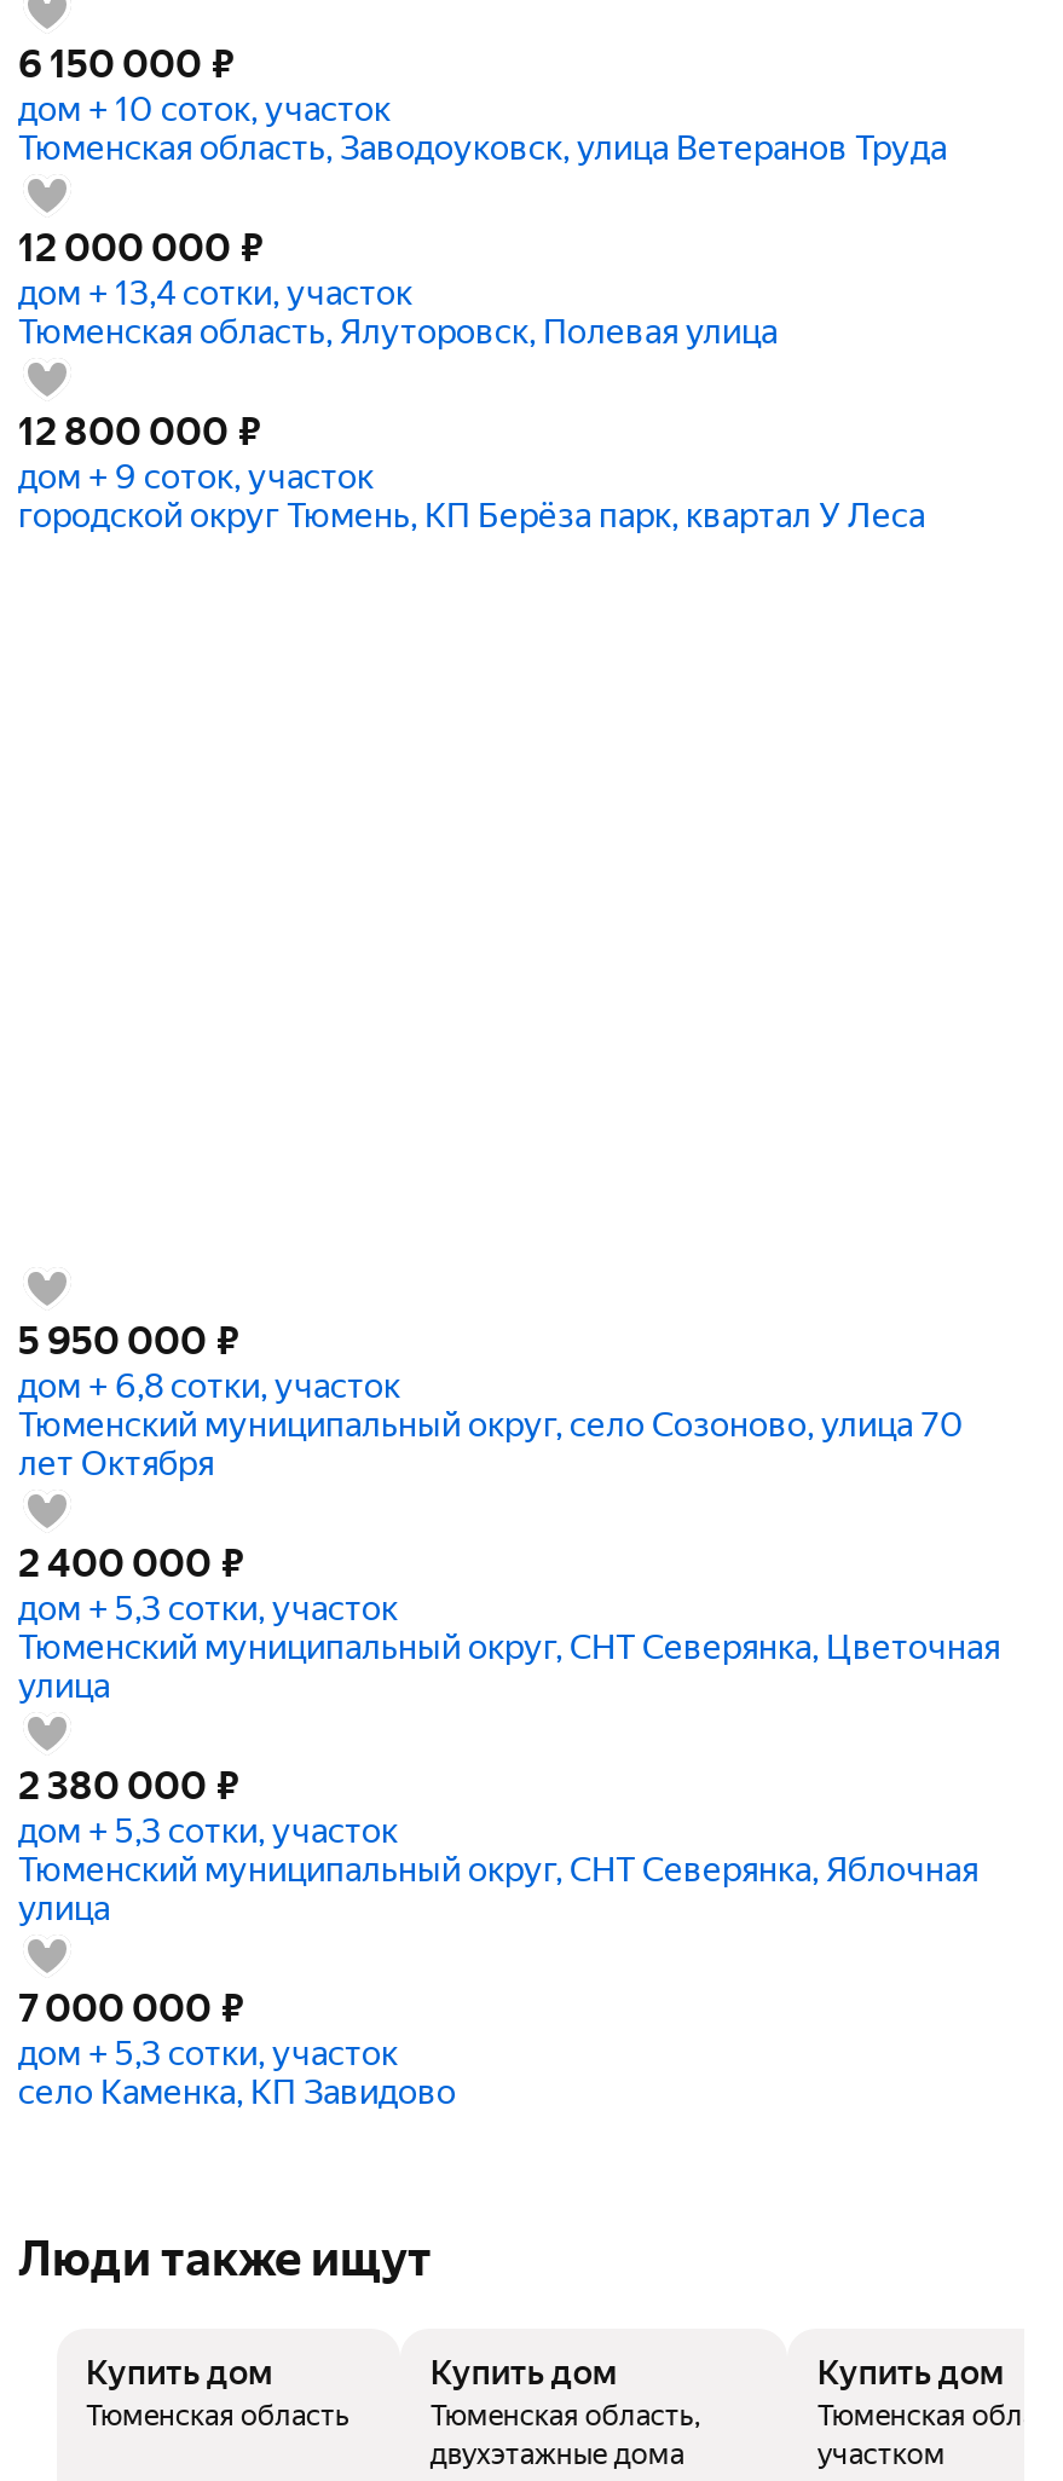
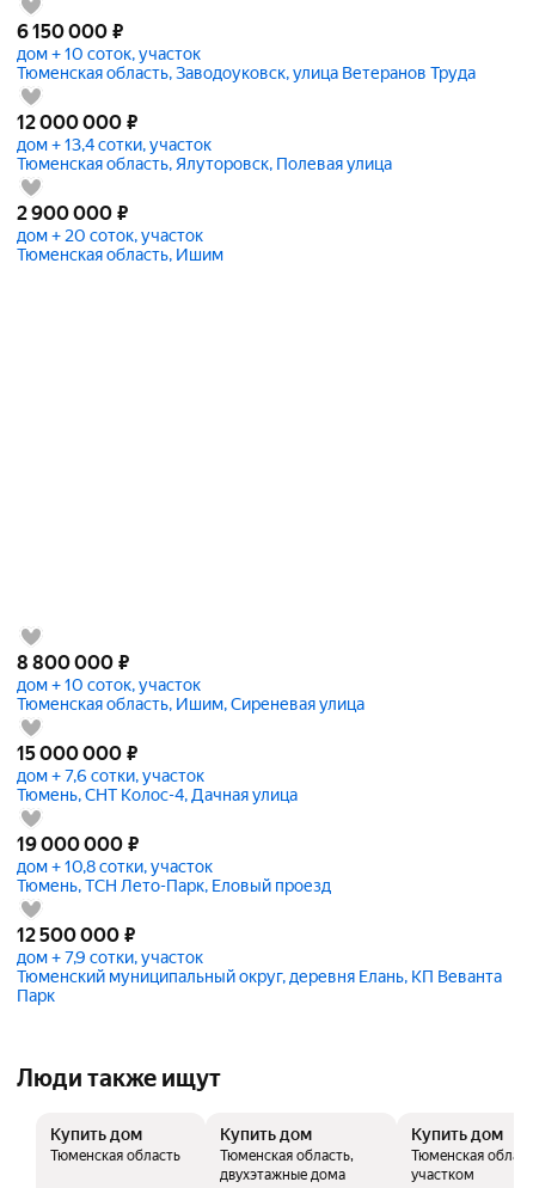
[18,408,925,534] 12 800 000 ₽ | дом + 9 соток, участок | городской округ Тюмень, КП Берёза парк, квартал У Леса -> [17,202,223,264] 2 900 000 ₽ | дом + 20 соток, участок | Тюменская область, Ишим
[18,1317,964,1482] 5 950 000 ₽ | дом + 6,8 сотки, участок | Тюменский муниципальный округ, село Созоново, улица 70 | лет Октября -> [17,651,364,713] 8 800 000 ₽ | дом + 10 соток, участок | Тюменская область, Ишим, Сиреневая улица
[18,1540,1000,1704] 2 400 000 ₽ | дом + 5,3 сотки, участок | Тюменский муниципальный округ, СНТ Северянка, Цветочная | улица -> [17,742,298,804] 15 000 000 ₽ | дом + 7,6 сотки, участок | Тюмень, СНТ Колос-4, Дачная улица
[18,1762,978,1927] 2 380 000 ₽ | дом + 5,3 сотки, участок | Тюменский муниципальный округ, СНТ Северянка, Яблочная | улица -> [17,833,331,895] 19 000 000 ₽ | дом + 10,8 сотки, участок | Тюмень, ТСН Лето-Парк, Еловый проезд
[18,1985,456,2110] 7 000 000 ₽ | дом + 5,3 сотки, участок | село Каменка, КП Завидово -> [17,924,502,1005] 12 500 000 ₽ | дом + 7,9 сотки, участок | Тюменский муниципальный округ, деревня Елань, КП Веванта | Парк

